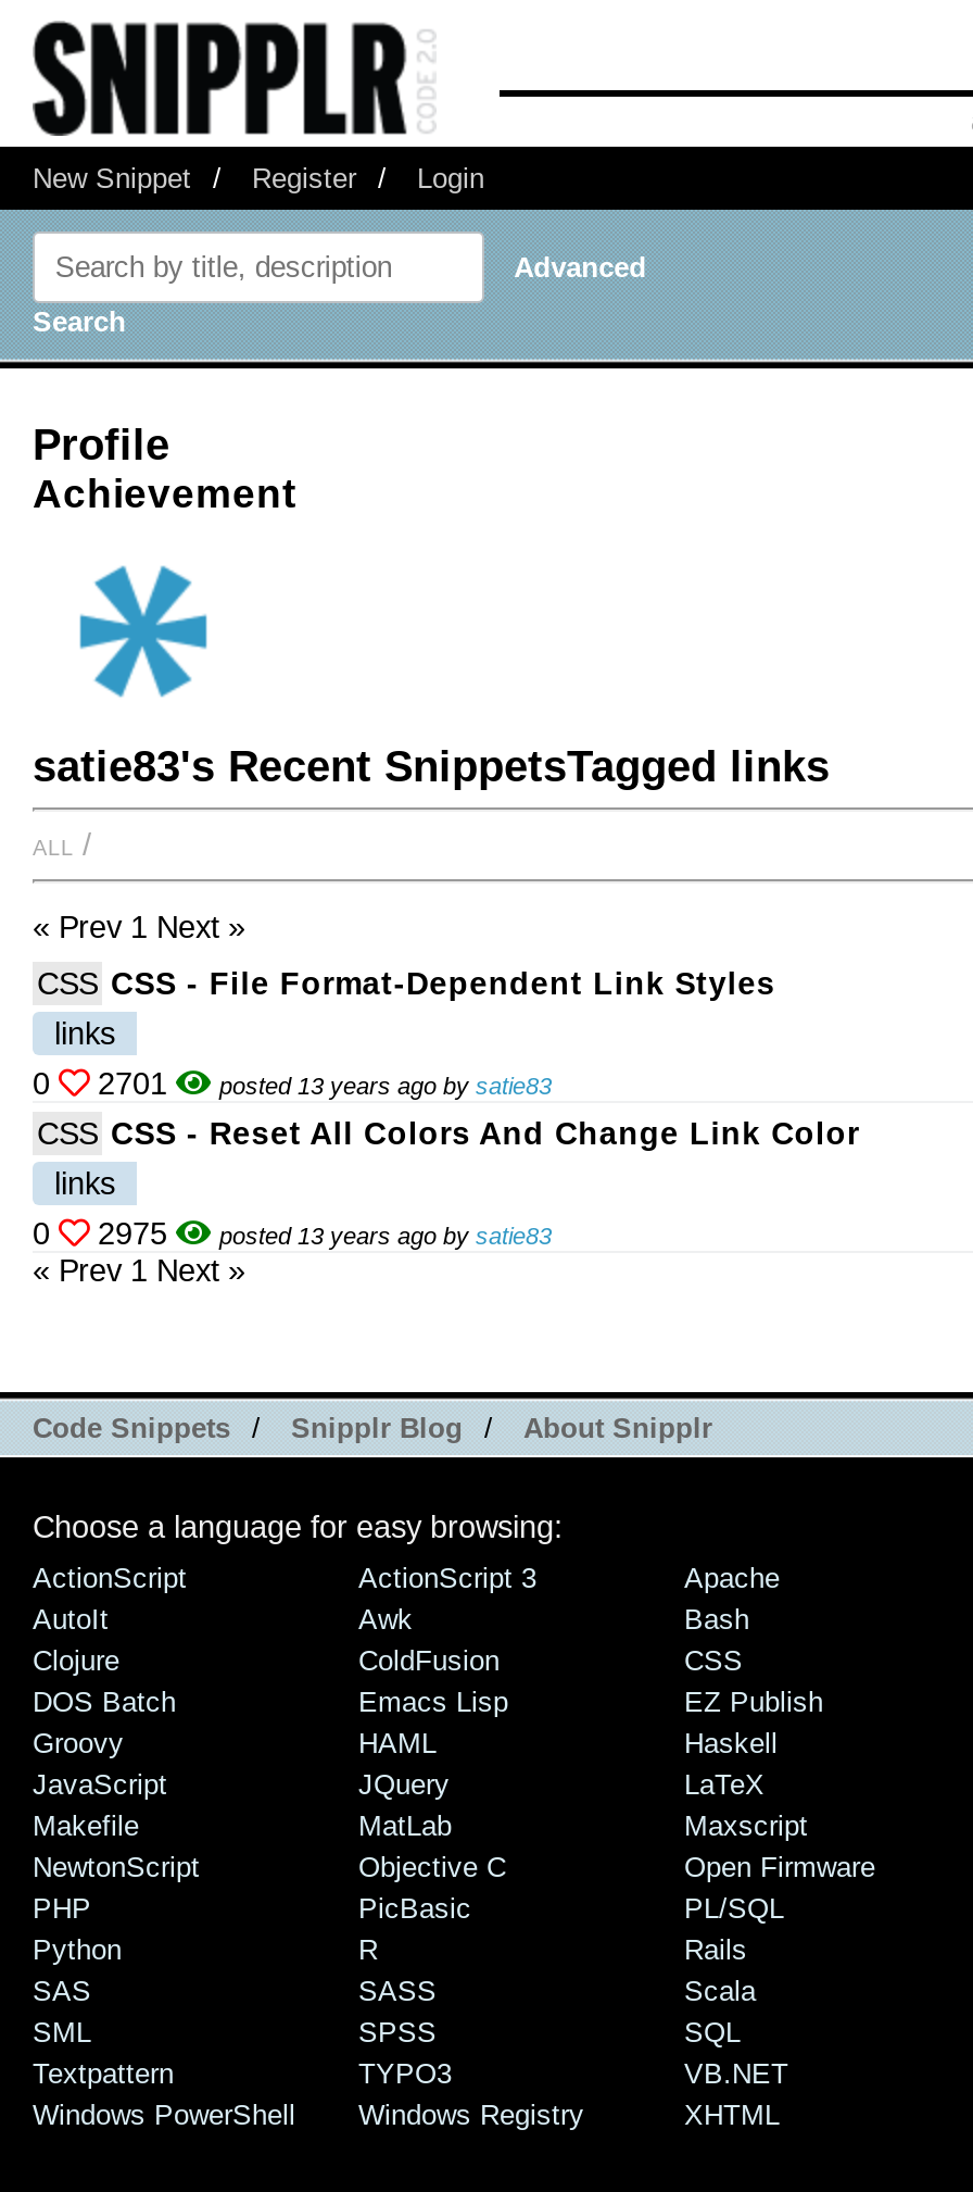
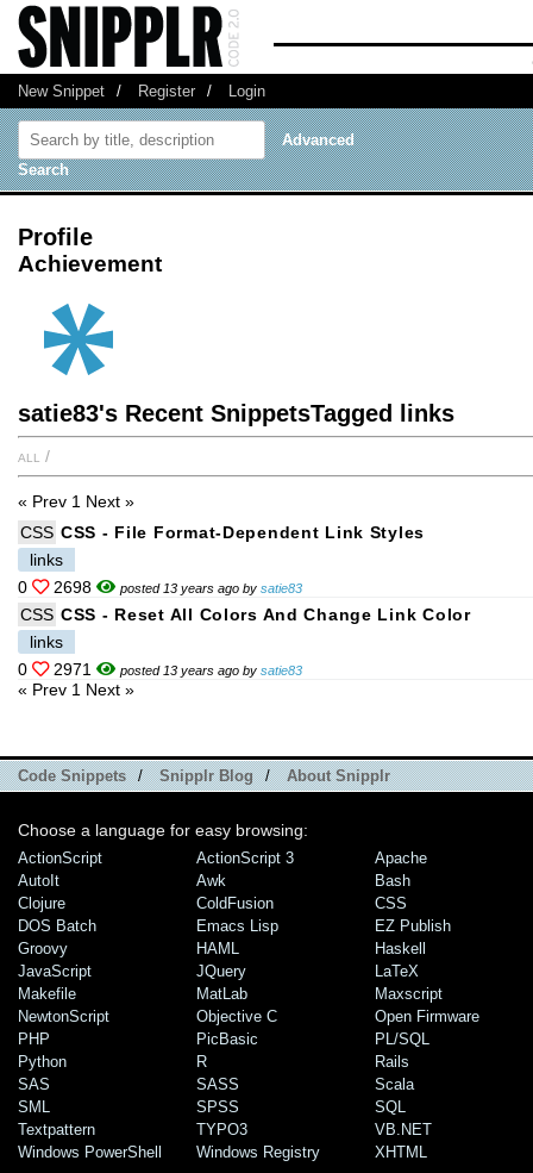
[33,1065,552,1100] 0 2701 posted 13 years ago by satie83 -> [18,577,302,596] 0 2698 posted 13 years ago by satie83
[33,1215,552,1250] 0 2975 posted 13 years ago by satie83 -> [18,659,302,678] 0 2971 posted 13 years ago by satie83

